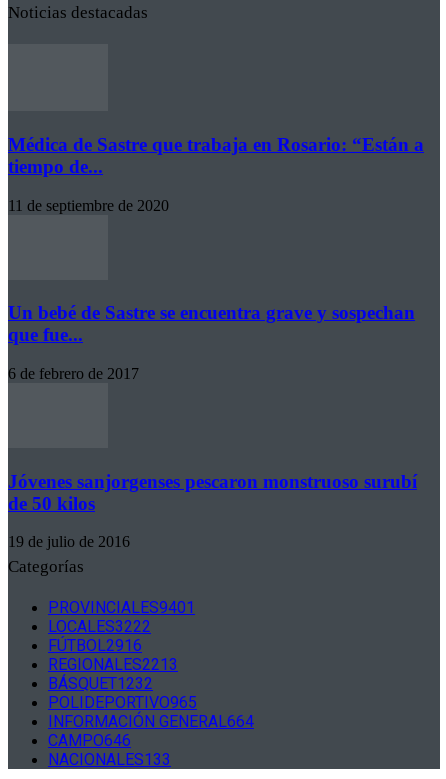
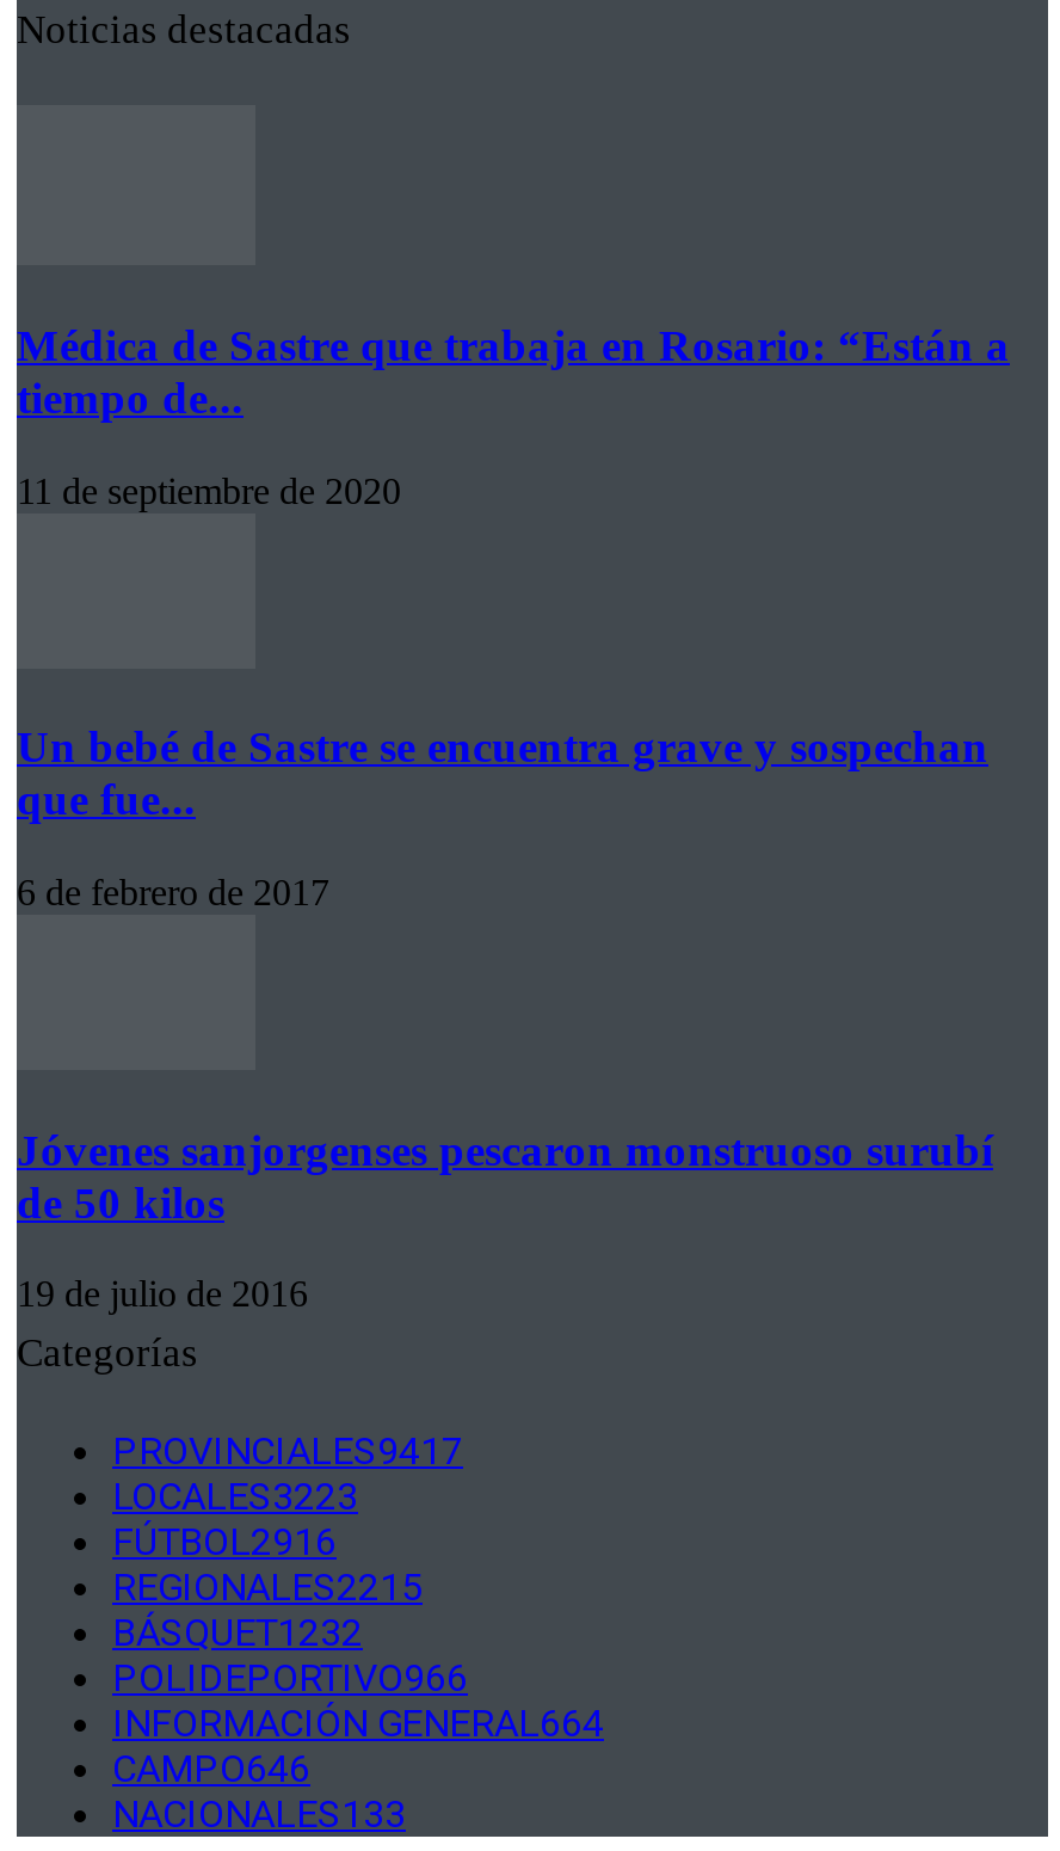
[48,598,195,617] PROVINCIALES9401 -> [112,1429,463,1475] PROVINCIALES9417
[48,617,151,636] LOCALES3222 -> [112,1475,358,1520] LOCALES3223
[48,655,178,674] REGIONALES2213 -> [112,1565,423,1611] REGIONALES2215
[48,693,197,712] POLIDEPORTIVO965 -> [112,1656,468,1701] POLIDEPORTIVO966

